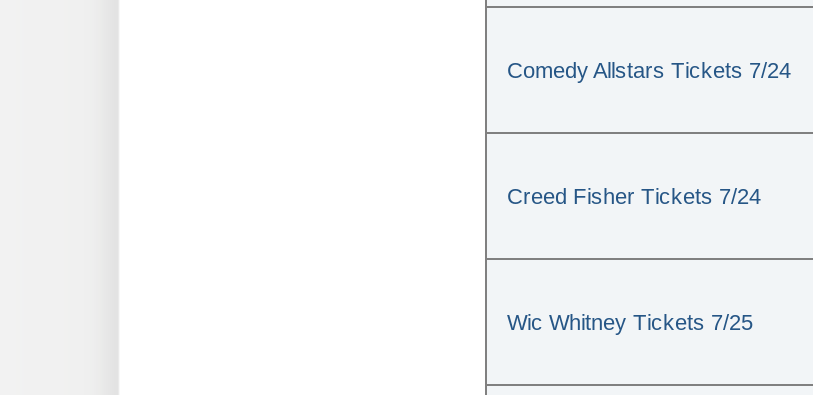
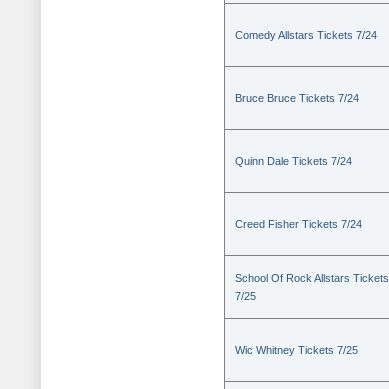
none -> [235,92,359,104] Bruce Bruce Tickets 7/24
none -> [235,155,352,167] Quinn Dale Tickets 7/24
none -> [235,272,389,302] School Of Rock Allstars Tickets | 7/25

